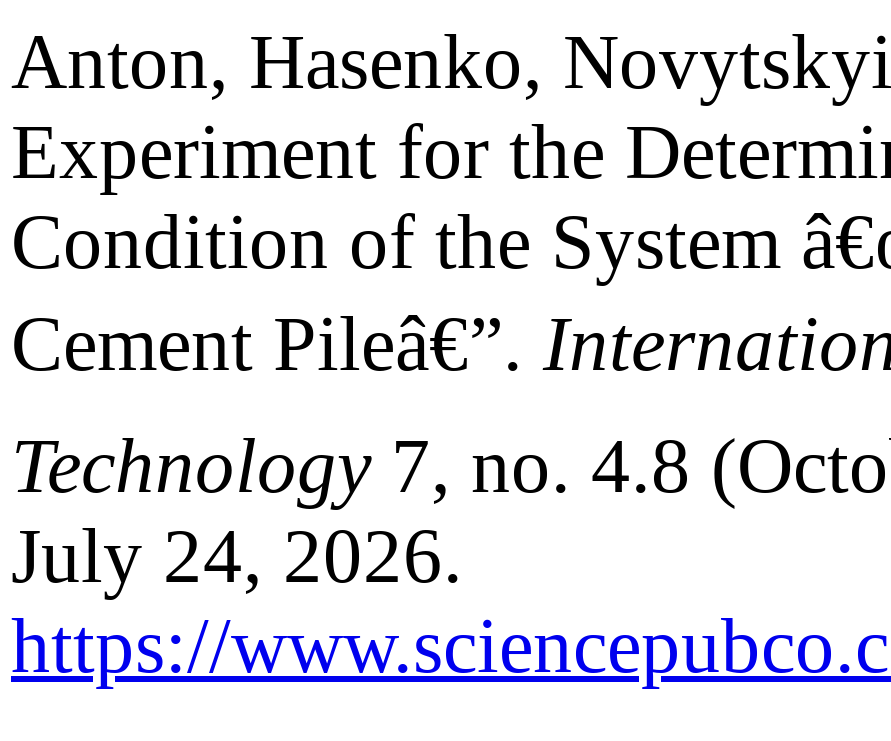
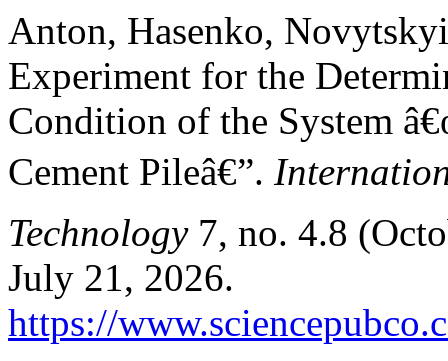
[11,512,463,598] July 24, 2026. -> [8,256,234,299] July 21, 2026.

